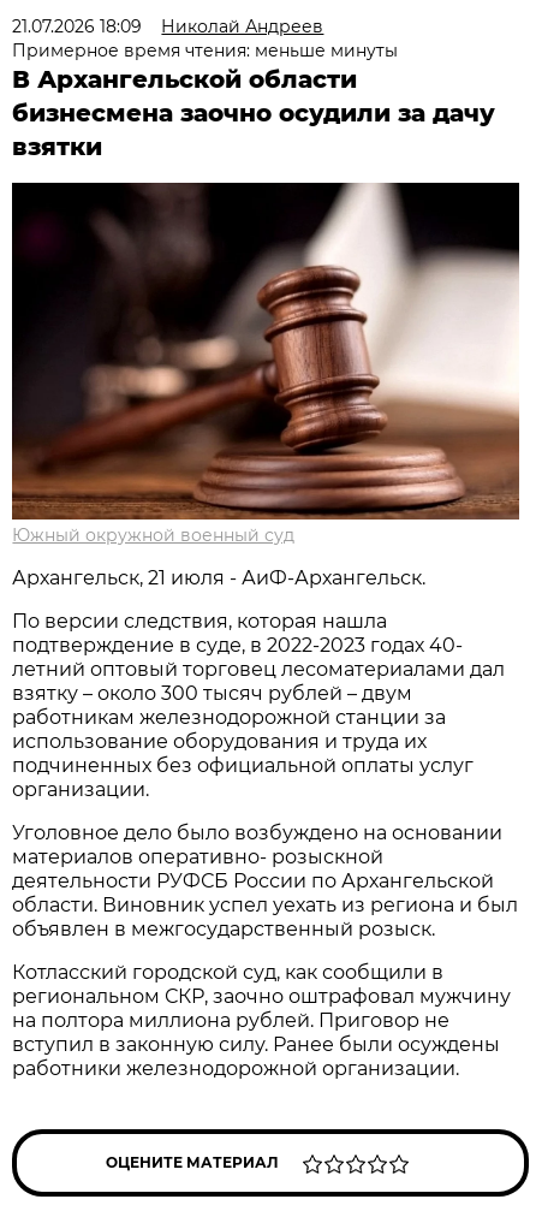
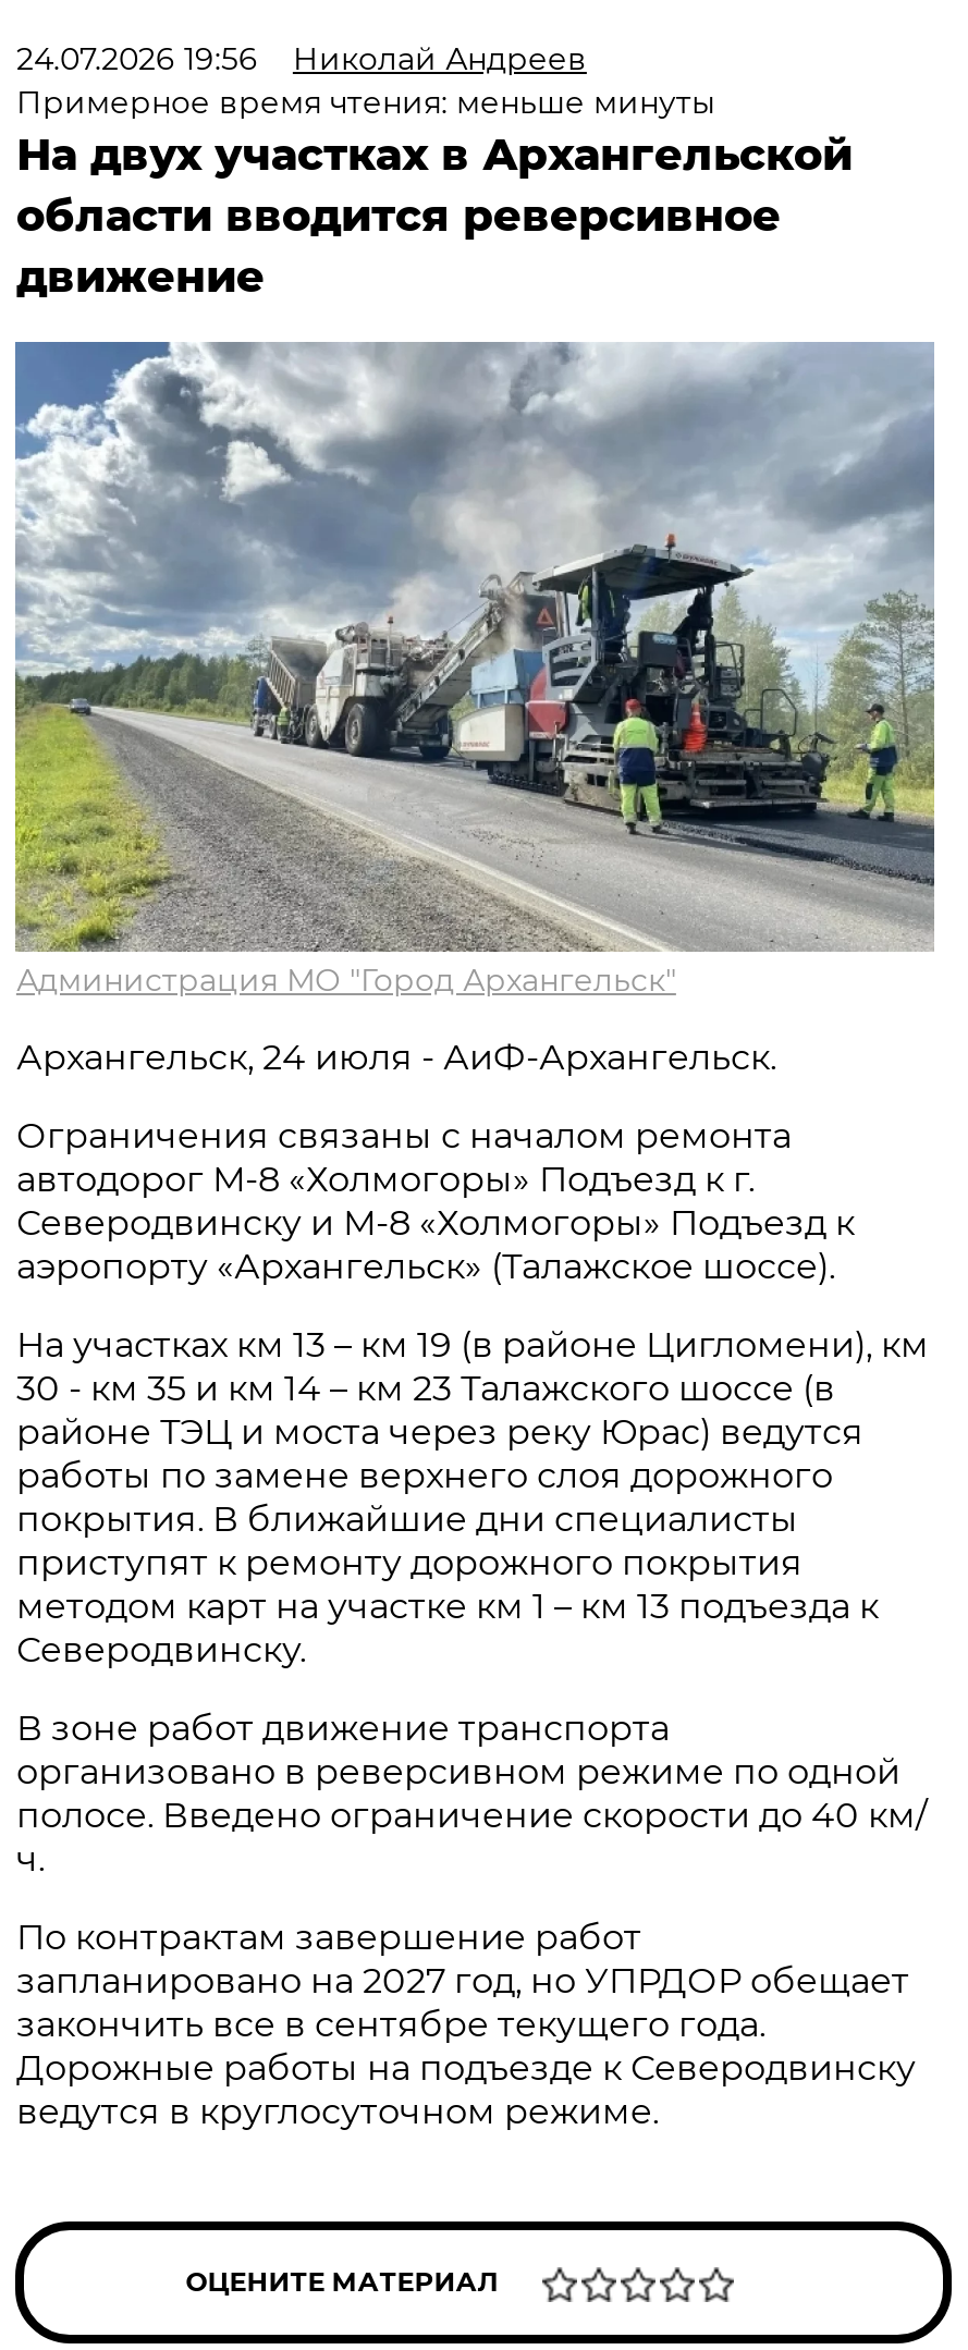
[12,16,324,37] 21.07.2026 18:09 Николай Андреев -> [16,39,587,78] 24.07.2026 19:56 Николай Андреев
[12,65,496,161] В Архангельской области | бизнесмена заочно осудили за дачу | взятки -> [16,128,852,303] На двух участках в Архангельской | области вводится реверсивное | движение
[11,182,520,1080] [image] | Южный окружной военный суд | Архангельск, 21 июля - АиФ-Архангельск. | По версии следствия, которая нашла | подтверждение в суде, в 2022-2023 годах 40- | летний оптовый торговец лесоматериалами дал | взятку – около 300 тысяч рублей – двум | работникам железнодорожной станции за | использование оборудования и труда их | подчиненных без официальной оплаты услуг | организации. | Уголовное дело было возбуждено на основании | материалов оперативно- розыскной | деятельности РУФСБ России по Архангельской | области. Виновник успел уехать из региона и был | объявлен в межгосударственный розыск. | Котласский городской суд, как сообщили в | региональном СКР, заочно оштрафовал мужчину | на полтора миллиона рублей. Приговор не | вступил в законную силу. Ранее были осуждены | работники железнодорожной организации. -> [13,342,936,2132] [image] | Администрация МО "Город Архангельск" | Архангельск, 24 июля - АиФ-Архангельск. | Ограничения связаны с началом ремонта | автодорог М-8 «Холмогоры» Подъезд к г. | Северодвинску и М-8 «Холмогоры» Подъезд к | аэропорту «Архангельск» (Талажское шоссе). | На участках км 13 – км 19 (в районе Цигломени), км | 30 - км 35 и км 14 – км 23 Талажского шоссе (в | районе ТЭЦ и моста через реку Юрас) ведутся | работы по замене верхнего слоя дорожного | покрытия. В ближайшие дни специалисты | приступят к ремонту дорожного покрытия | методом карт на участке км 1 – км 13 подъезда к | Северодвинску. | В зоне работ движение транспорта | организовано в реверсивном режиме по одной | полосе. Введено ограничение скорости до 40 км/ | ч. | По контрактам завершение работ | запланировано на 2027 год, но УПРДОР обещает | закончить все в сентябре текущего года. | Дорожные работы на подъезде к Северодвинску | ведутся в круглосуточном режиме.

